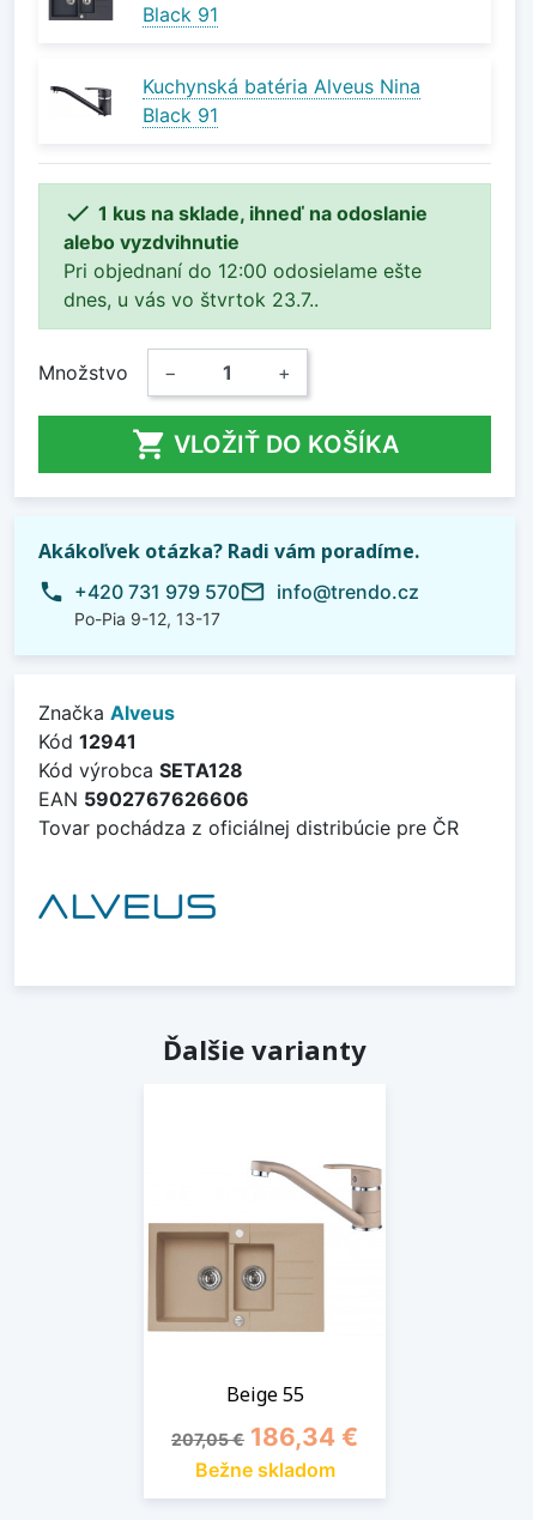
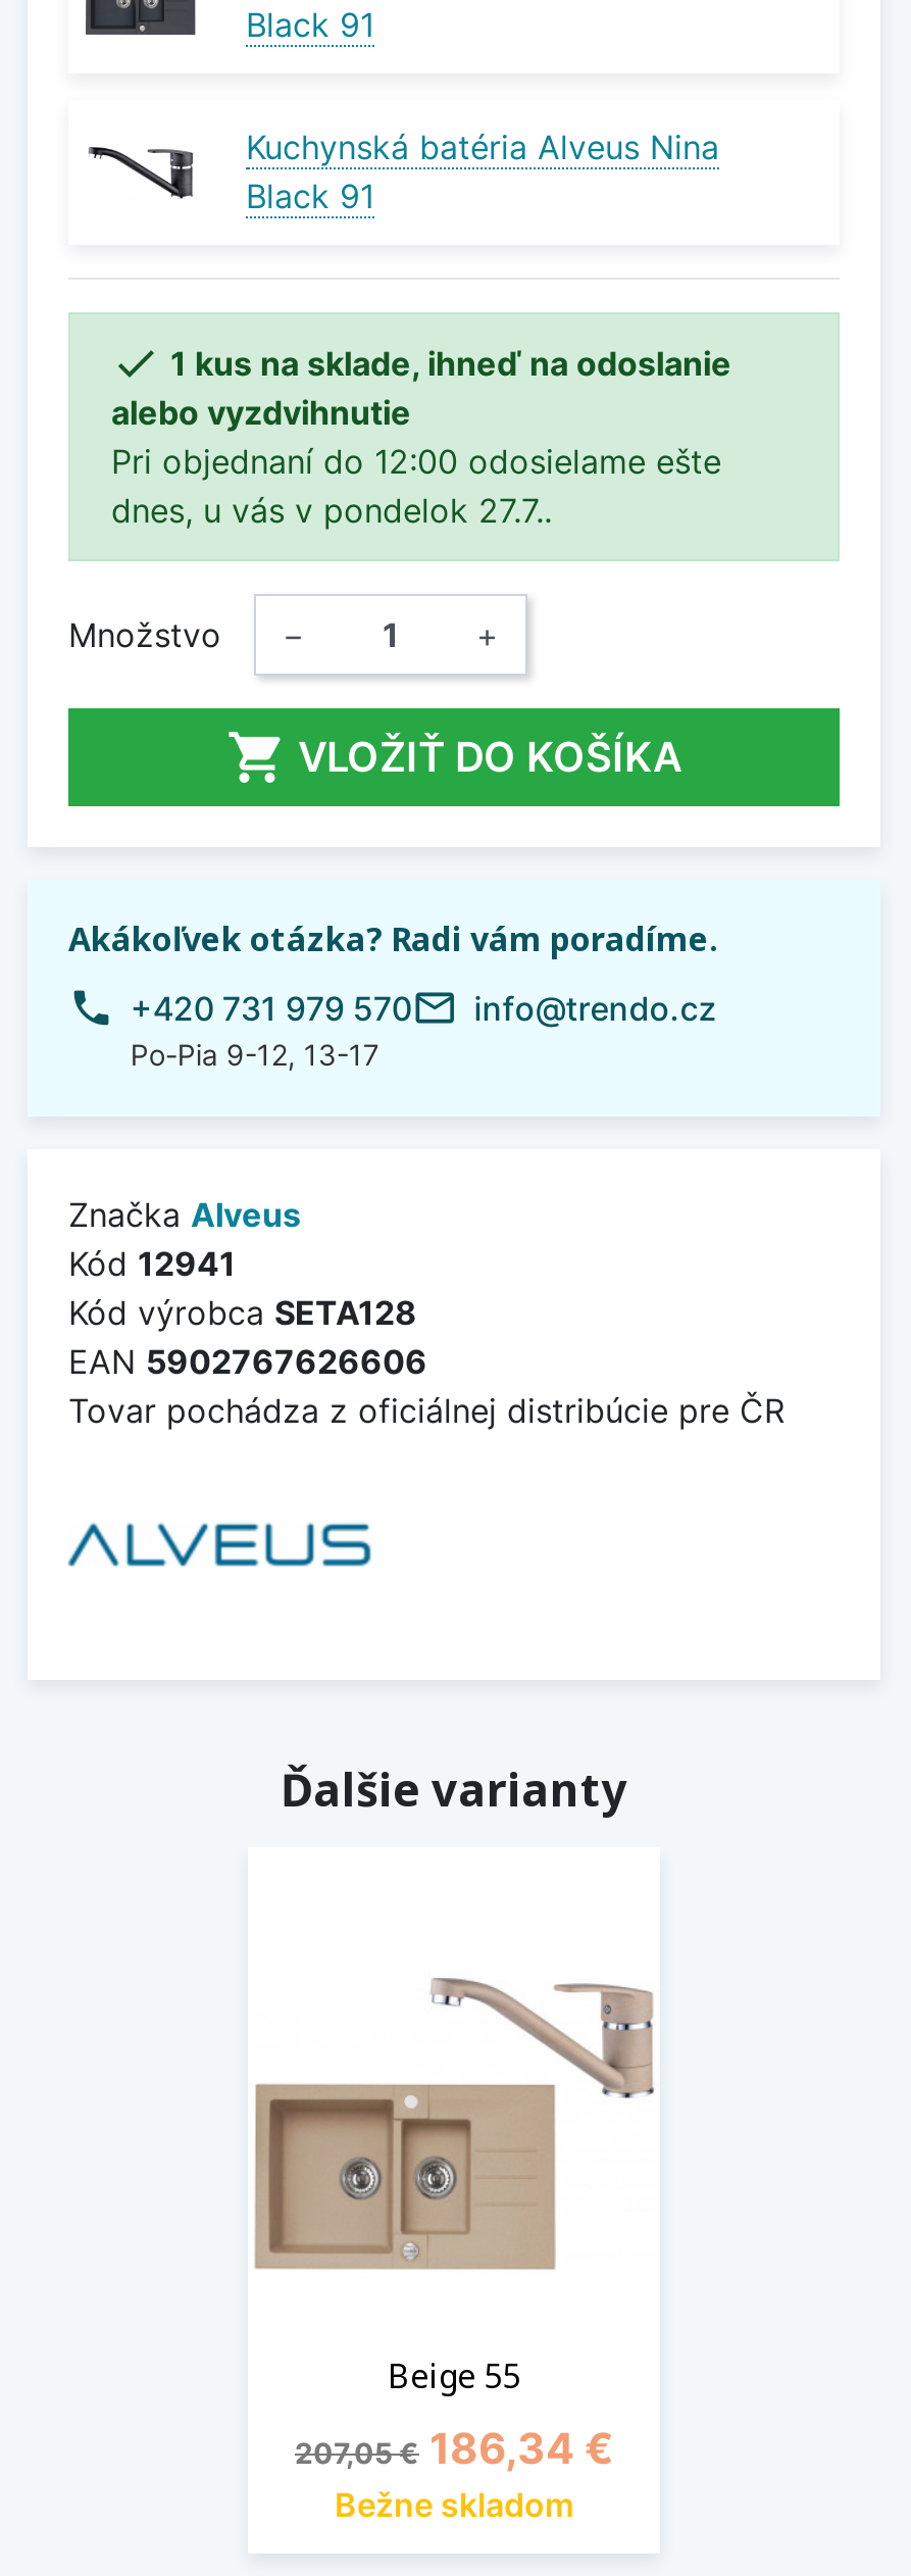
[63,287,319,311] dnes, u vás vo štvrtok 23.7.. -> [111,489,552,530] dnes, u vás v pondelok 27.7..

